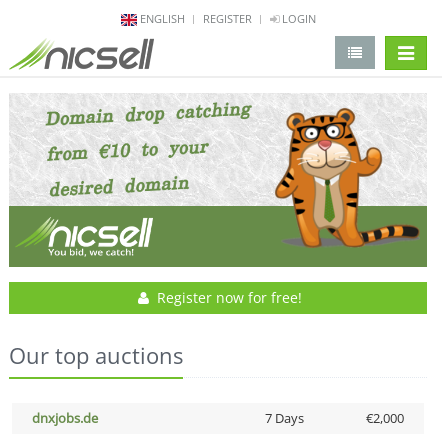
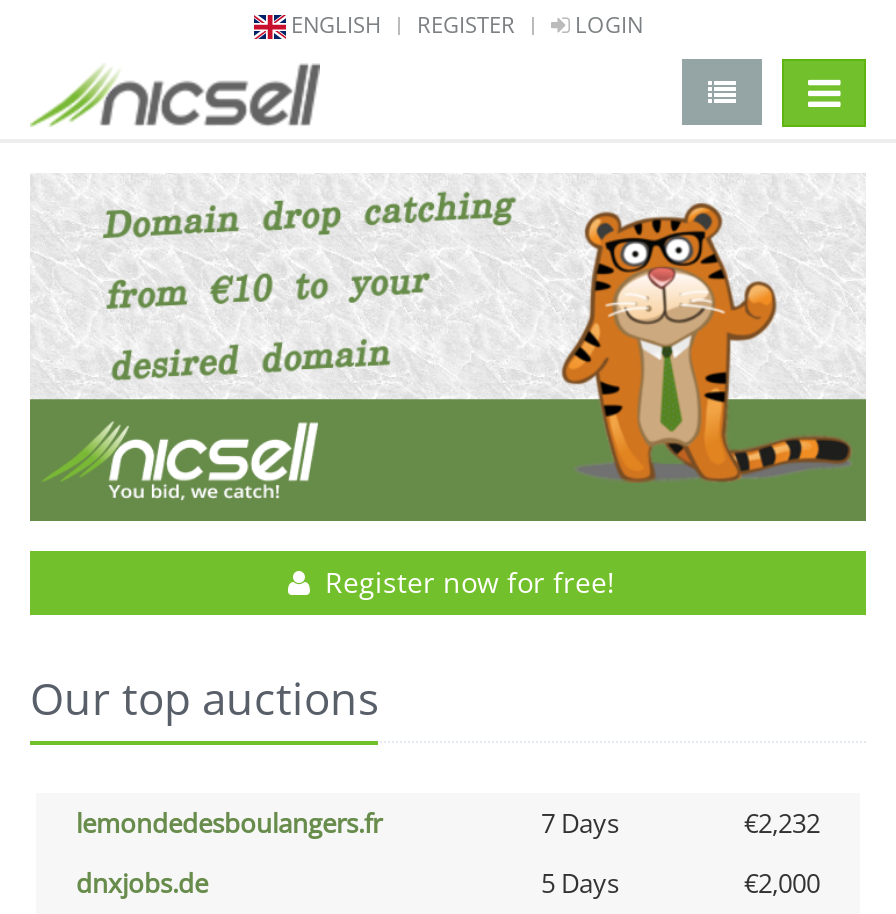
none -> [76,805,820,841] lemondedesboulangers.fr | 7 Days | €2,232
[264,409,303,427] 7 Days -> [541,865,619,901] 5 Days

